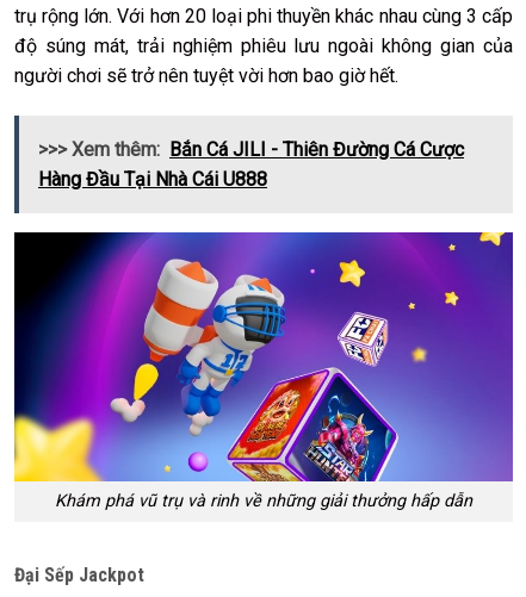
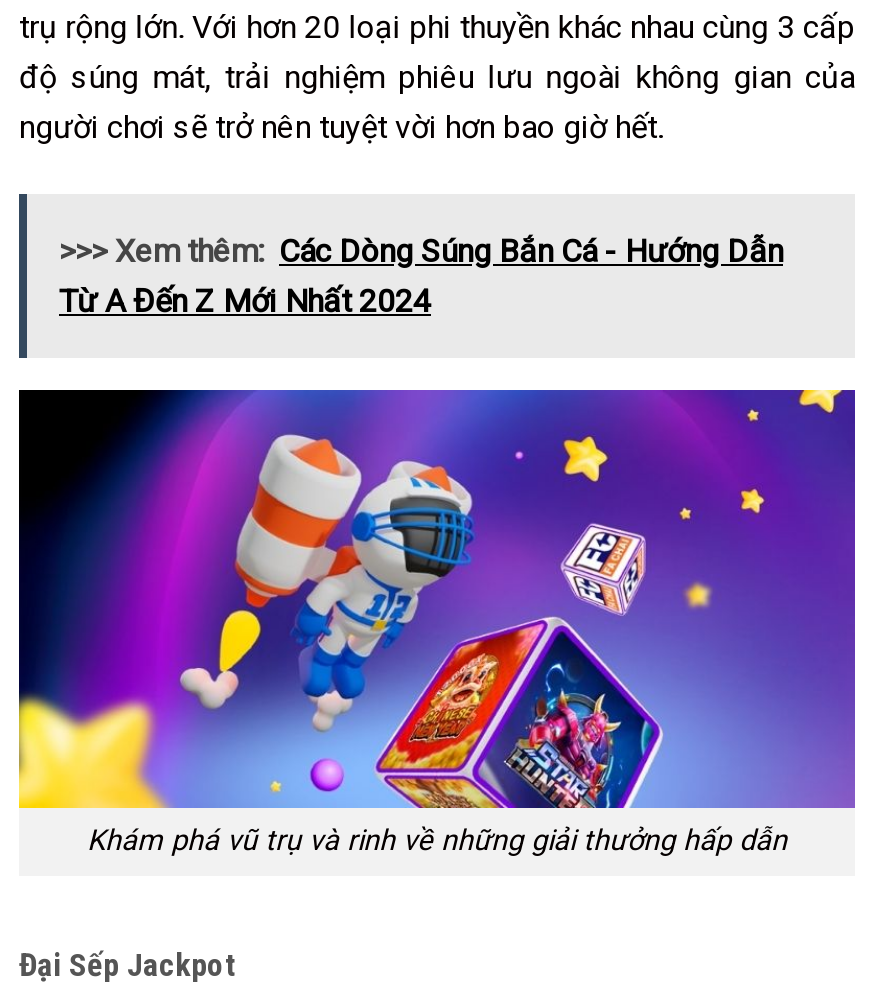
[38,138,464,190] >>> Xem thêm: Bắn Cá JILI - Thiên Đường Cá Cược | Hàng Đầu Tại Nhà Cái U888 -> [59,231,783,319] >>> Xem thêm: Các Dòng Súng Bắn Cá - Hướng Dẫn | Từ A Đến Z Mới Nhất 2024

